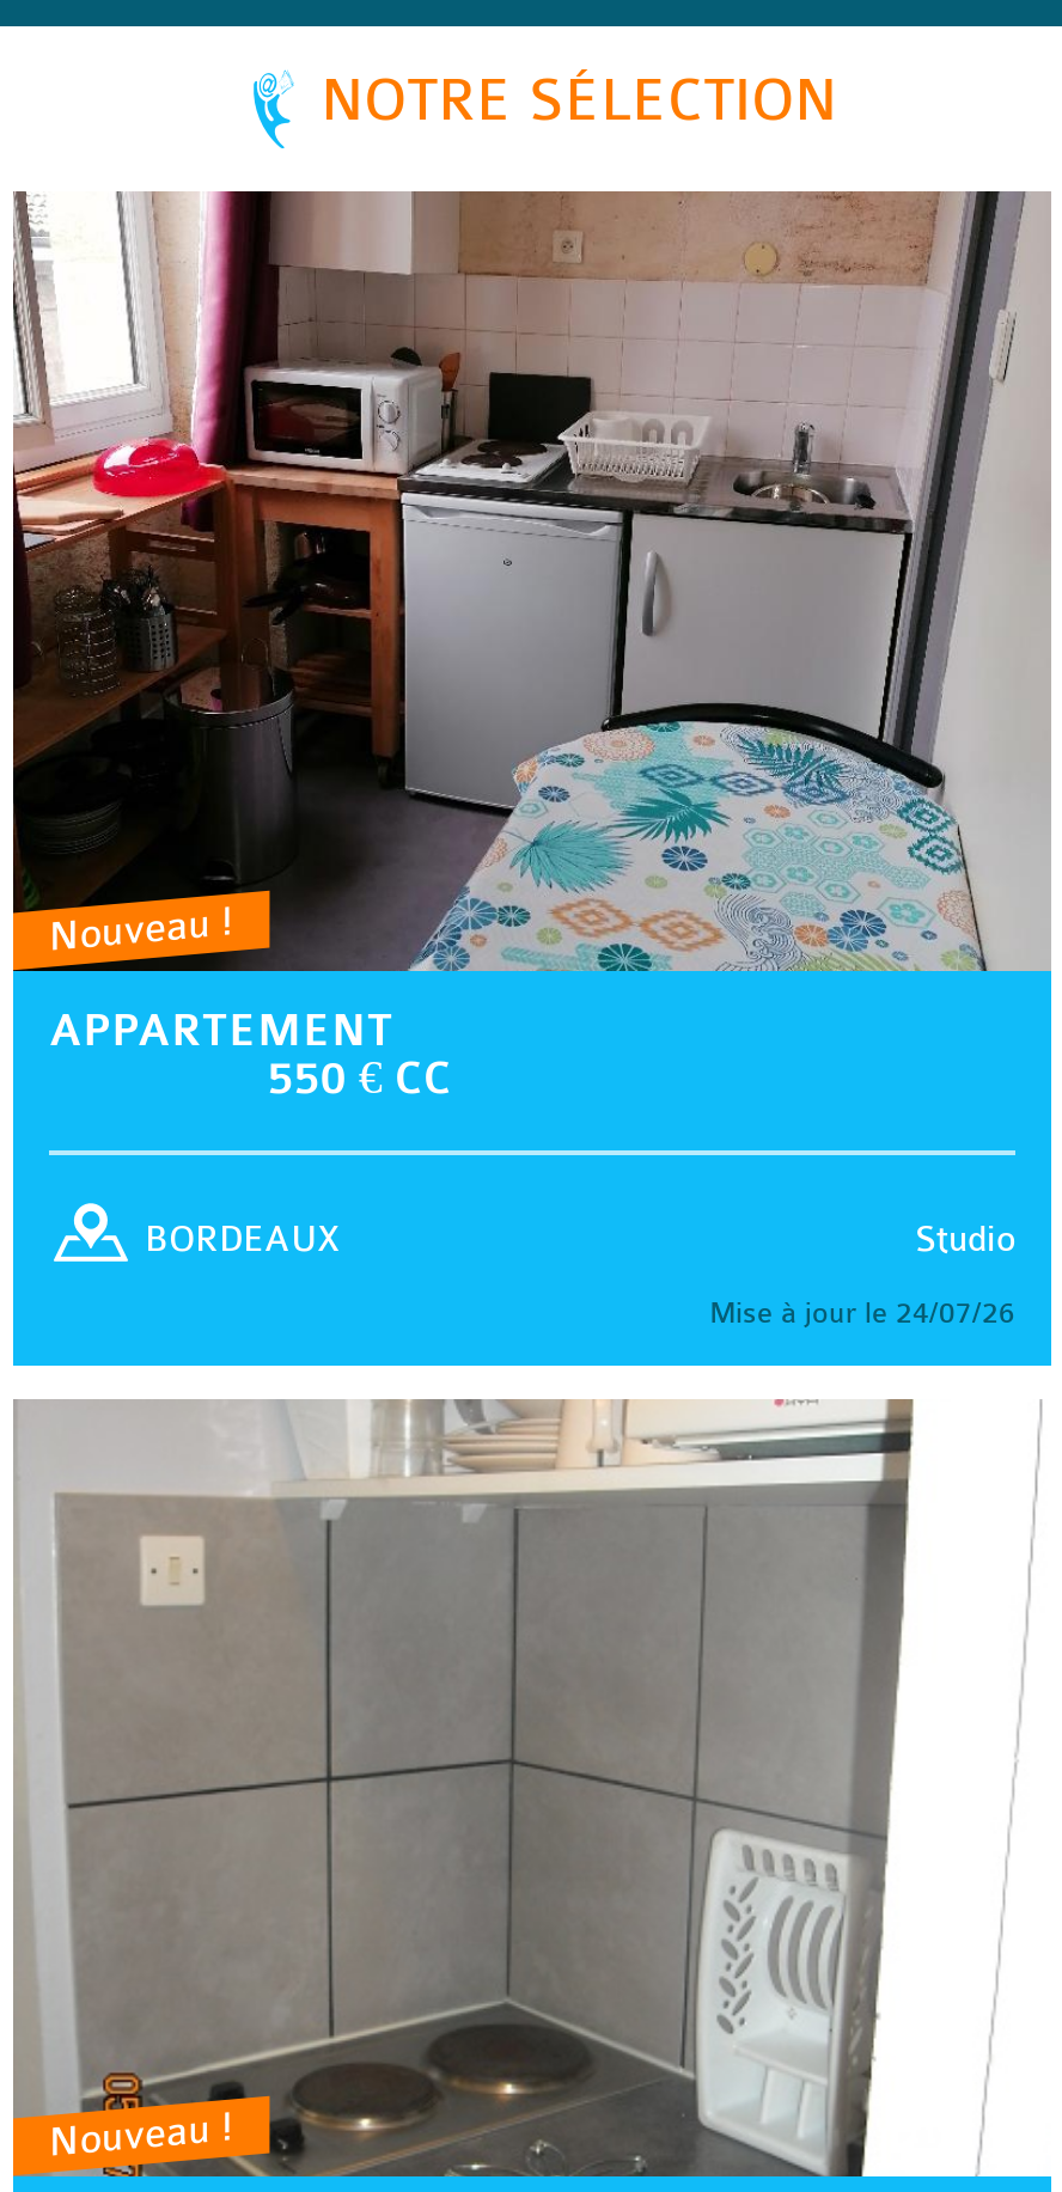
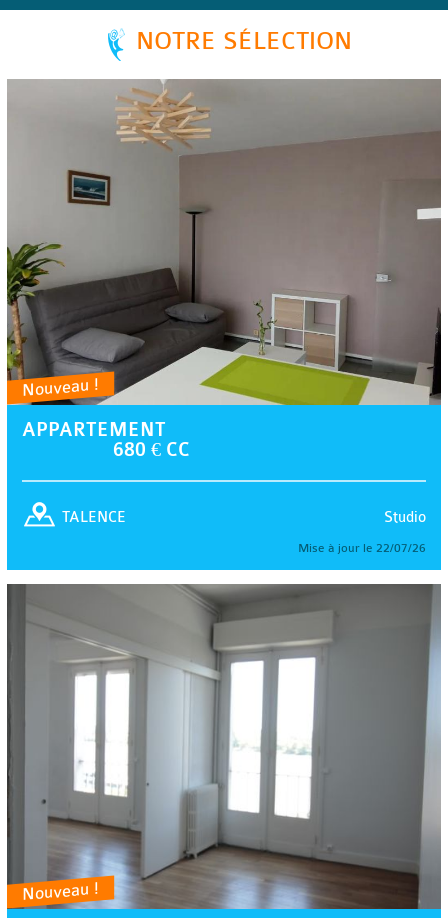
[11,191,1049,1104] [image] | 550 € CC -> [6,79,441,460] [image] | 680 € CC
[145,1219,341,1260] BORDEAUX -> [62,509,126,526] TALENCE
[709,1295,1015,1329] Mise à jour le 24/07/26 -> [298,540,426,554] Mise à jour le 22/07/26
[13,1399,1051,2179] [image] -> [7,583,442,910] [image]

